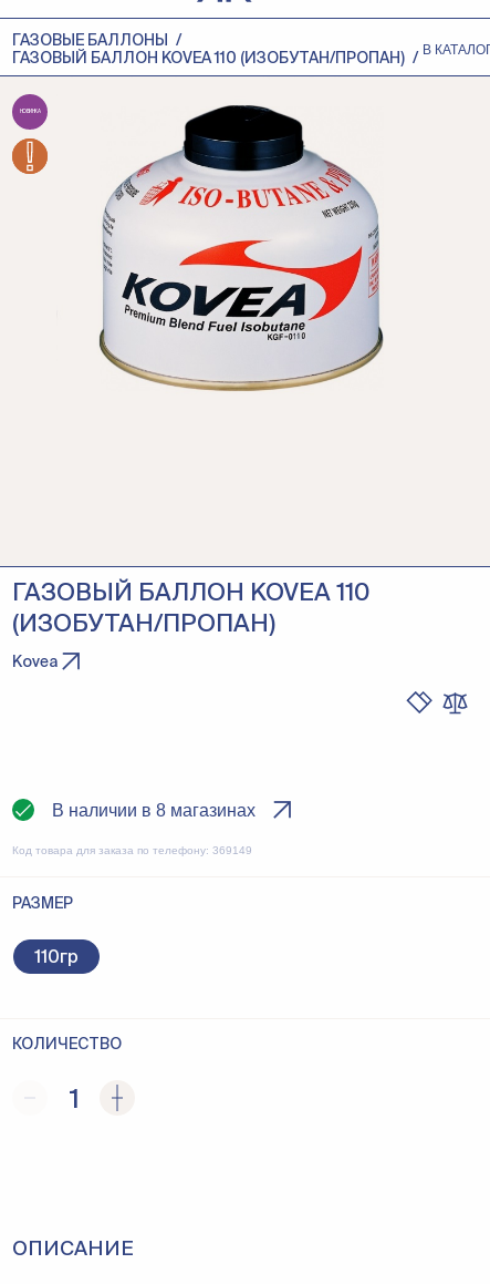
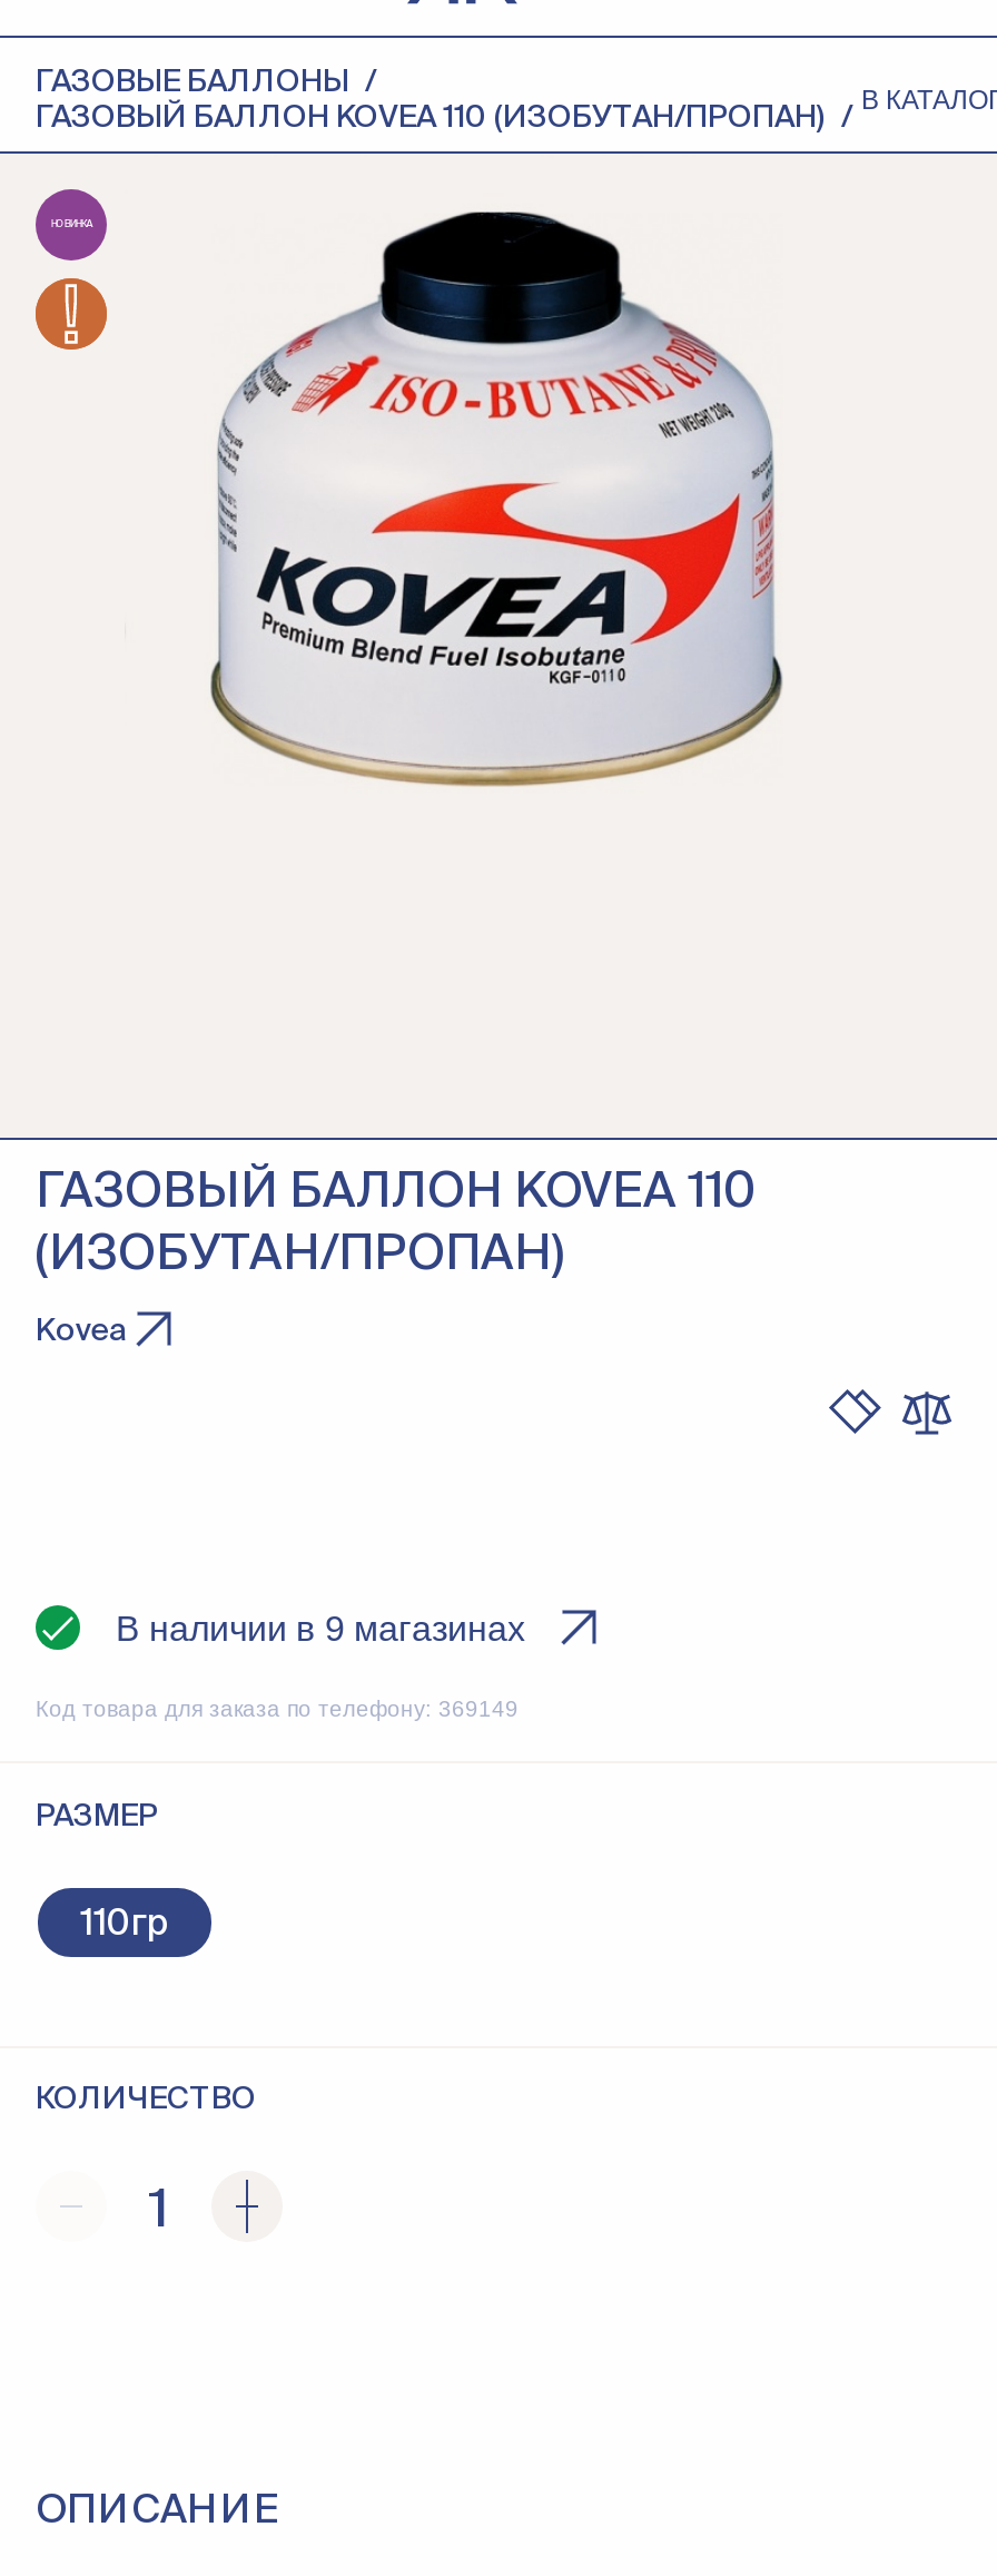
[52,801,256,820] В наличии в 8 магазинах -> [116,1611,525,1648] В наличии в 9 магазинах

